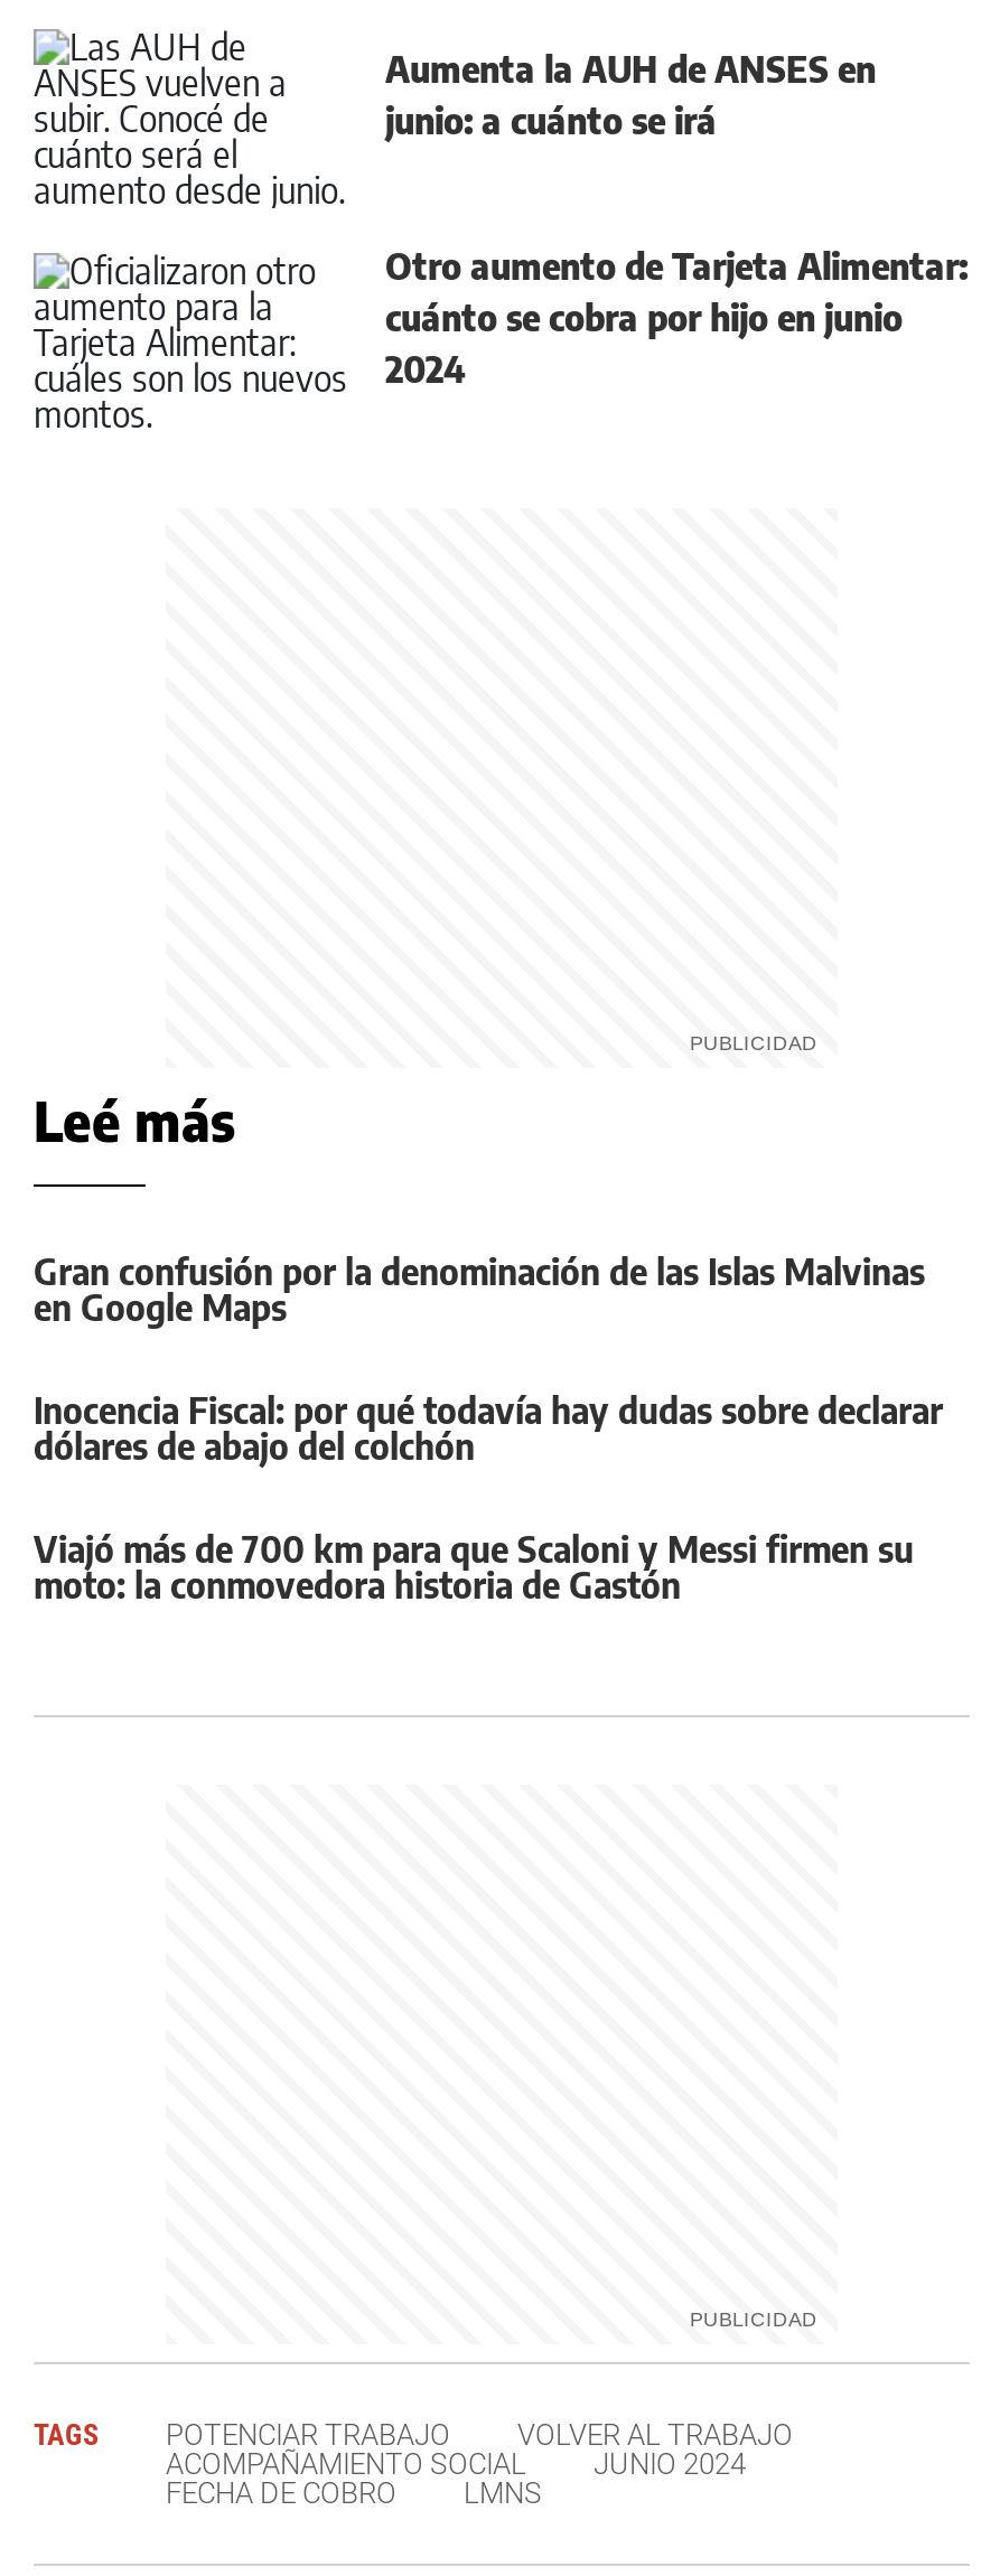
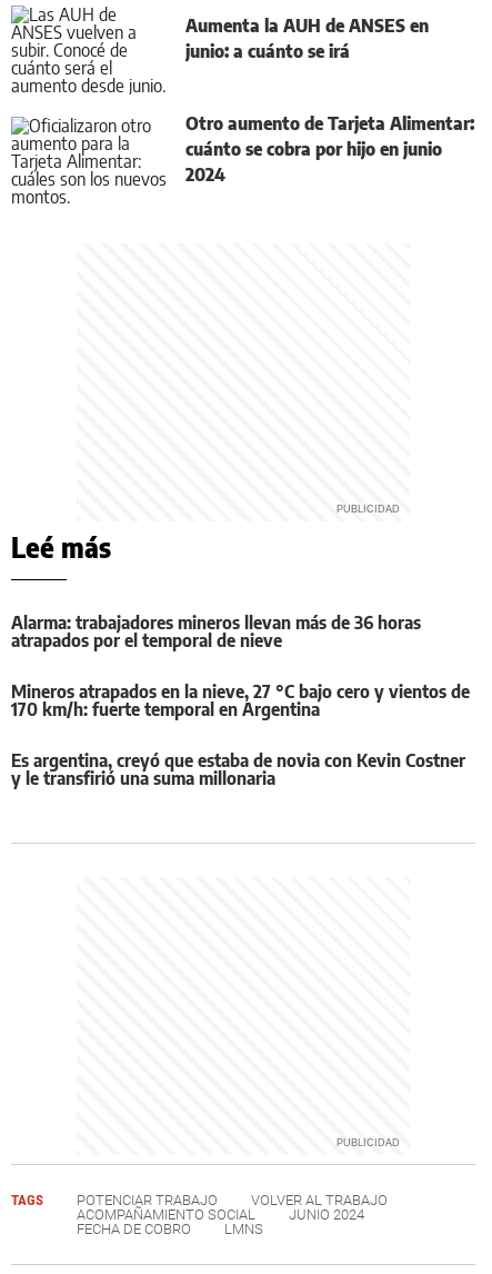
[34,1250,925,1330] Gran confusión por la denominación de las Islas Malvinas | en Google Maps -> [11,612,421,652] Alarma: trabajadores mineros llevan más de 36 horas | atrapados por el temporal de nieve
[34,1389,943,1469] Inocencia Fiscal: por qué todavía hay dudas sobre declarar | dólares de abajo del colchón -> [11,681,470,721] Mineros atrapados en la nieve, 27 °C bajo cero y vientos de | 170 km/h: fuerte temporal en Argentina
[34,1527,914,1608] Viajó más de 700 km para que Scaloni y Messi firmen su | moto: la conmovedora historia de Gastón -> [11,750,465,790] Es argentina, creyó que estaba de novia con Kevin Costner | y le transfirió una suma millonaria

